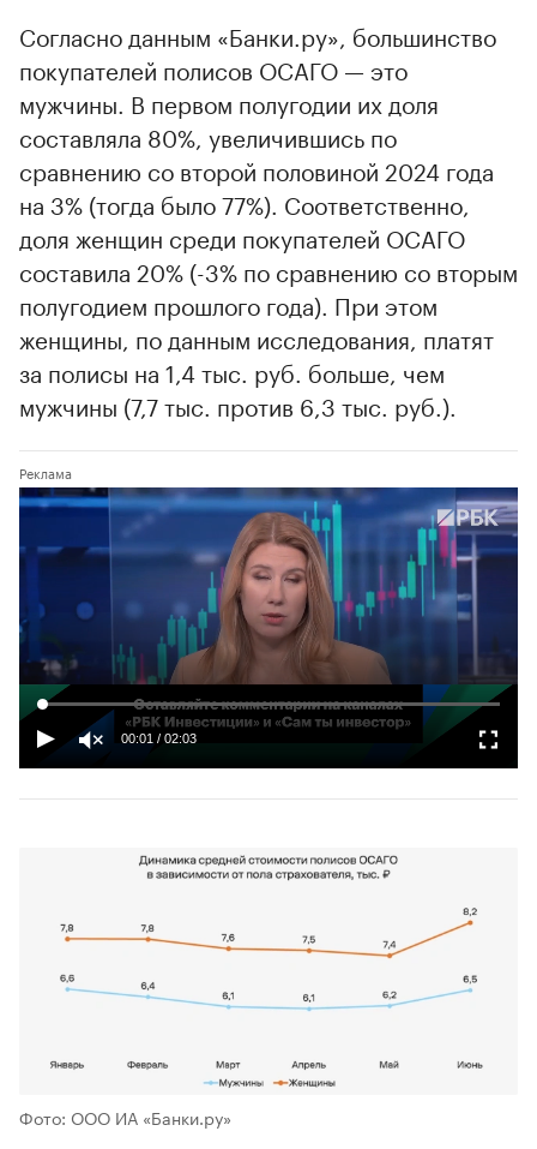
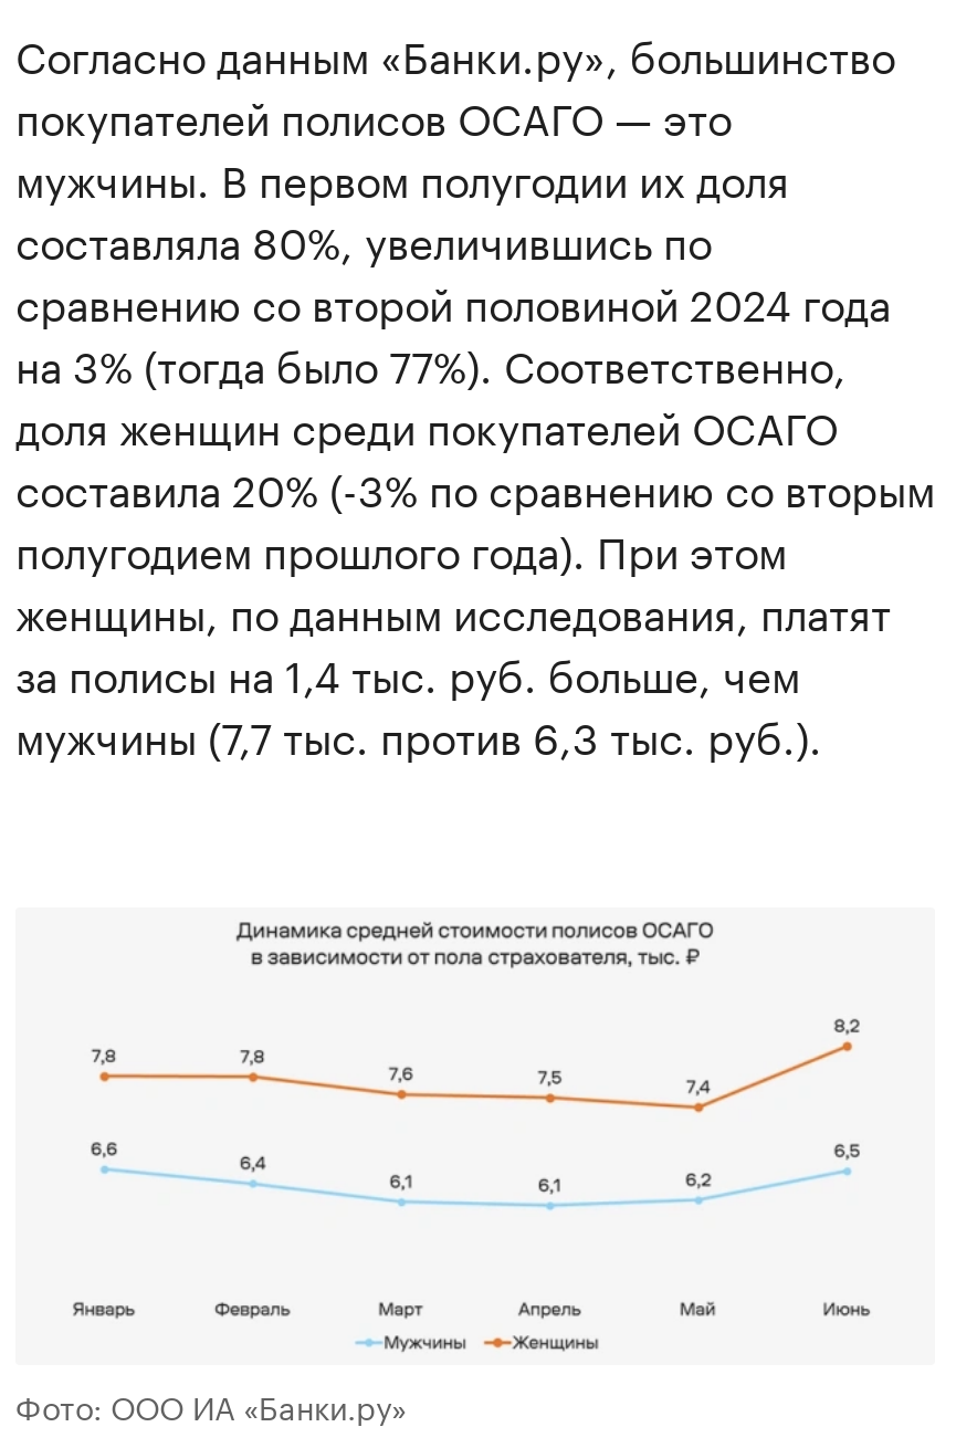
[18,468,519,770] [image] | 00:01 / 02:03 -> none

